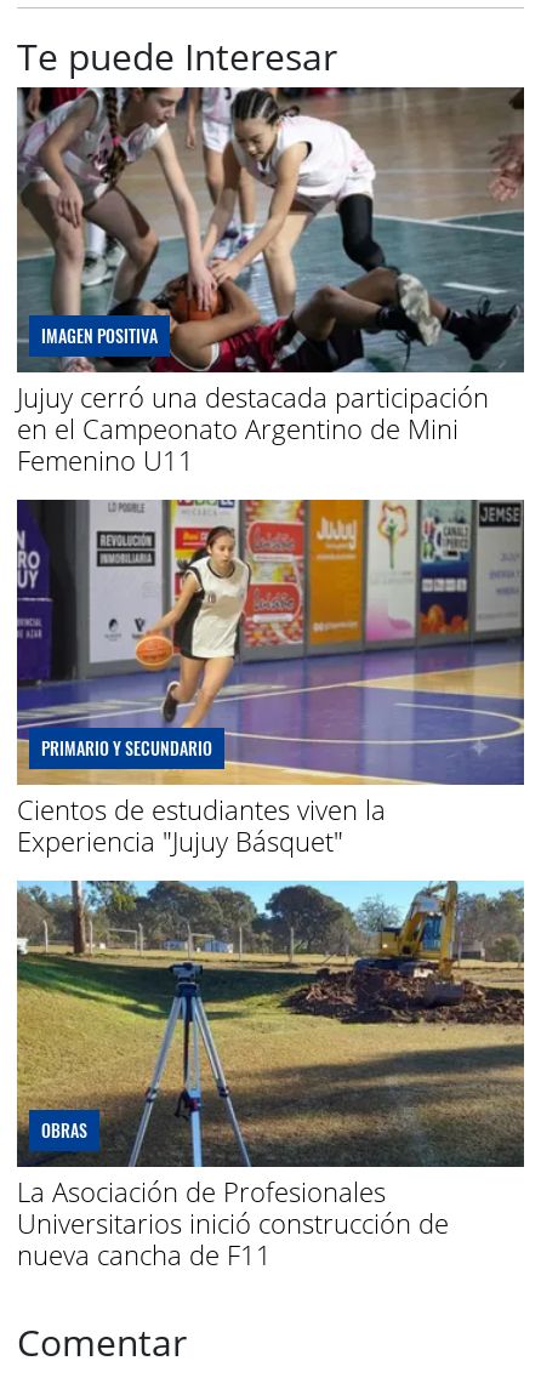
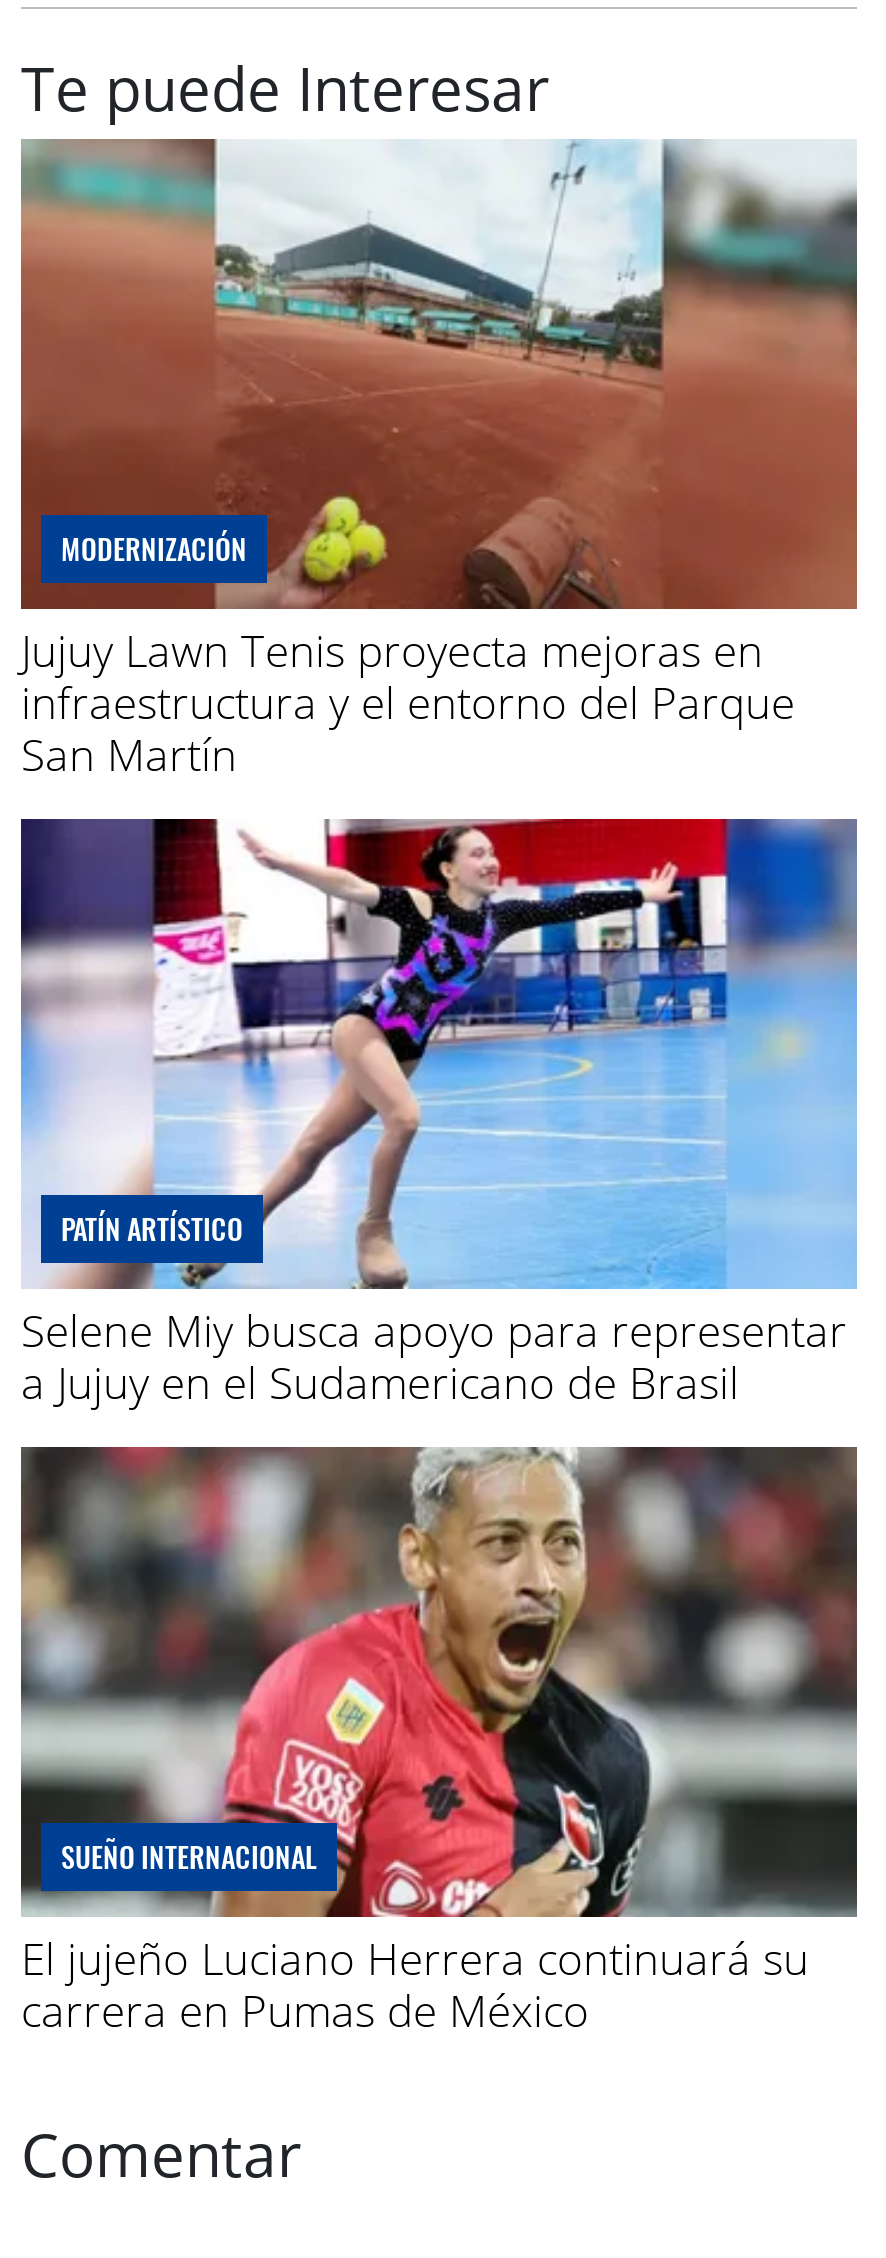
[16,86,525,374] [image] | IMAGEN POSITIVA -> [21,138,859,610] [image] | MODERNIZACIÓN
[17,378,489,478] Jujuy cerró una destacada participación | en el Campeonato Argentino de Mini | Femenino U11 -> [21,618,795,782] Jujuy Lawn Tenis proyecta mejoras en | infraestructura y el entorno del Parque | San Martín
[16,499,525,782] [image] | PRIMARIO Y SECUNDARIO -> [19,816,857,1284] [image] | PATÍN ARTÍSTICO
[17,791,386,859] Cientos de estudiantes viven la | Experiencia "Jujuy Básquet" -> [21,1299,847,1411] Selene Miy busca apoyo para representar | a Jujuy en el Sudamericano de Brasil
[17,881,524,1167] [image] | OBRAS -> [21,1444,857,1916] [image] | SUEÑO INTERNACIONAL
[17,1173,449,1272] La Asociación de Profesionales | Universitarios inició construcción de | nueva cancha de F11 -> [21,1927,809,2039] El jujeño Luciano Herrera continuará su | carrera en Pumas de México

